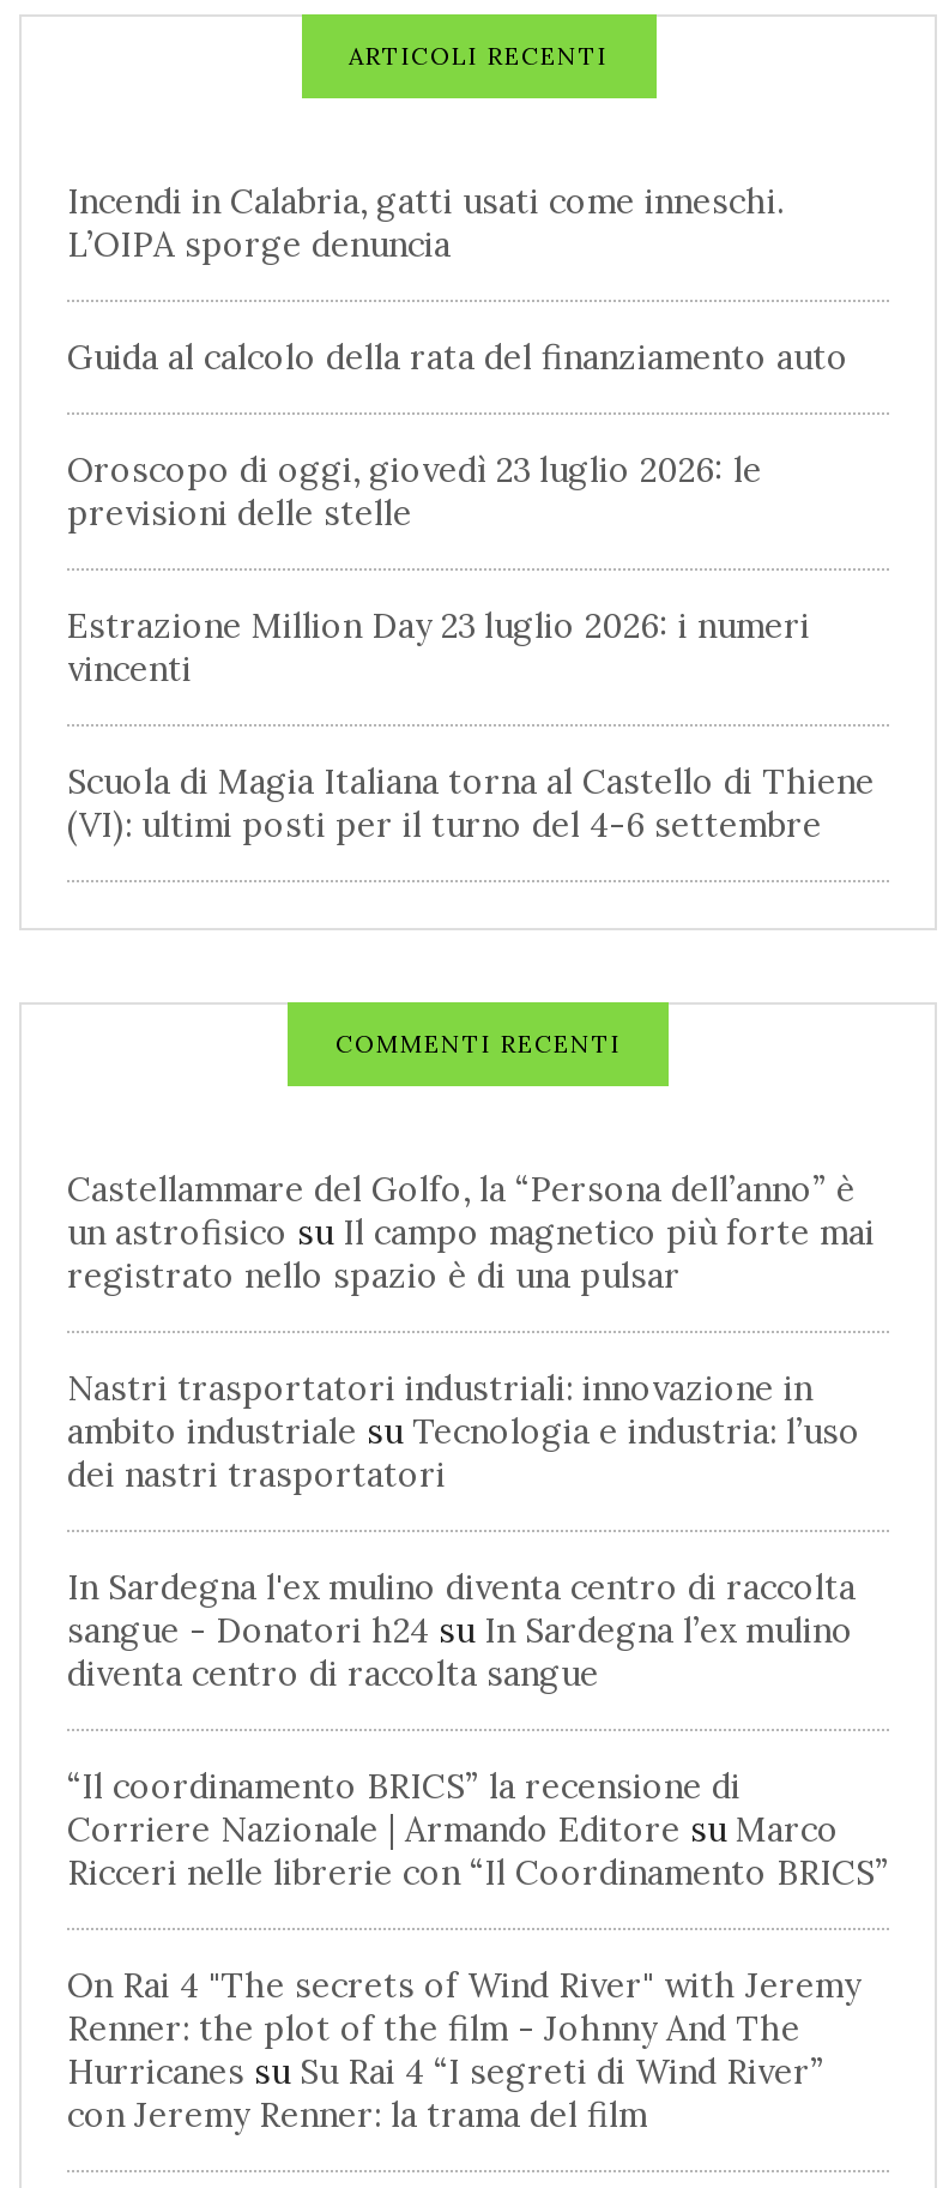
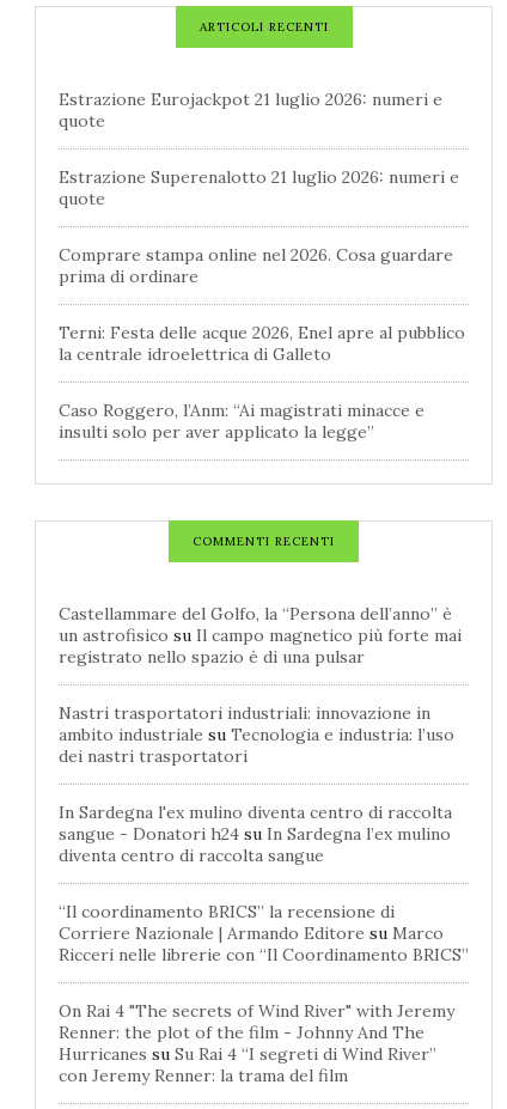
[67,180,784,266] Incendi in Calabria, gatti usati come inneschi. | L’OIPA sporge denuncia -> [59,89,442,132] Estrazione Eurojackpot 21 luglio 2026: numeri e | quote
[67,336,848,379] Guida al calcolo della rata del finanziamento auto -> [59,166,459,209] Estrazione Superenalotto 21 luglio 2026: numeri e | quote
[67,448,762,535] Oroscopo di oggi, giovedì 23 luglio 2026: le | previsioni delle stelle -> [59,244,453,287] Comprare stampa online nel 2026. Cosa guardare | prima di ordinare
[67,604,810,691] Estrazione Million Day 23 luglio 2026: i numeri | vincenti -> [59,322,465,365] Terni: Festa delle acque 2026, Enel apre al pubblico | la centrale idroelettrica di Galleto
[67,760,875,846] Scuola di Magia Italiana torna al Castello di Thiene | (VI): ultimi posti per il turno del 4-6 settembre -> [59,400,424,443] Caso Roggero, l’Anm: “Ai magistrati minacce e | insulti solo per aver applicato la legge”

